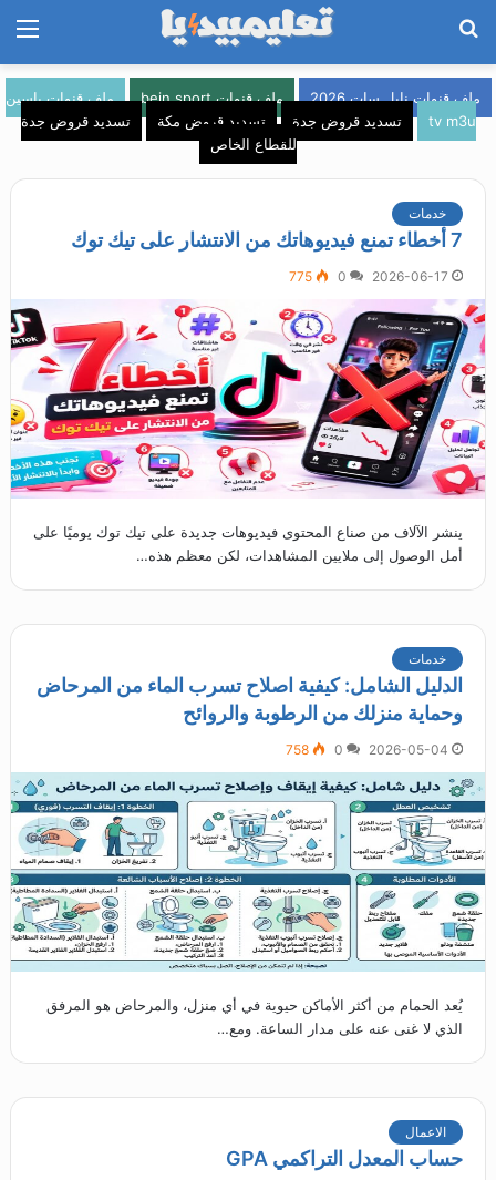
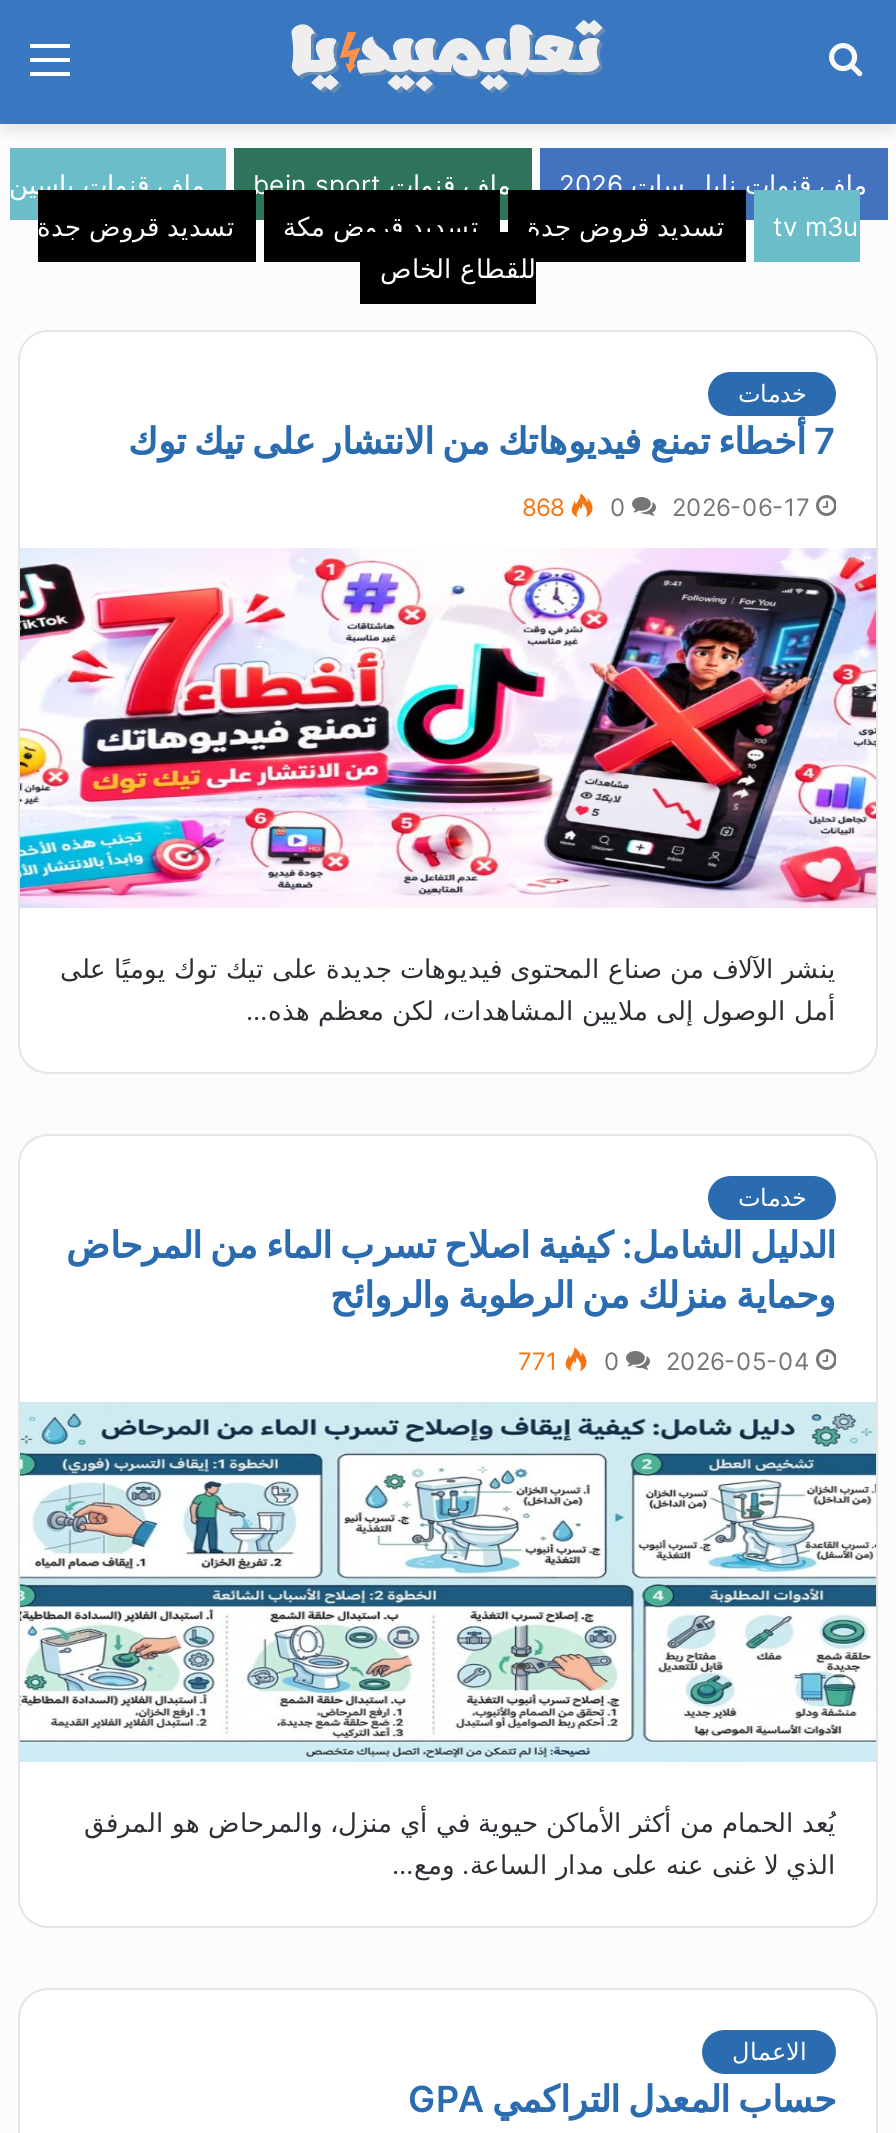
[289,268,448,285] 775 0 2026-06-17 -> [522,492,810,522] 868 0 2026-06-17
[286,741,448,758] 758 0 2026-05-04 -> [518,1346,810,1376] 771 0 2026-05-04

